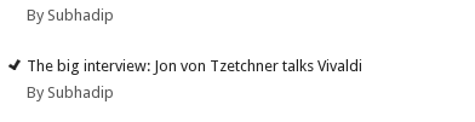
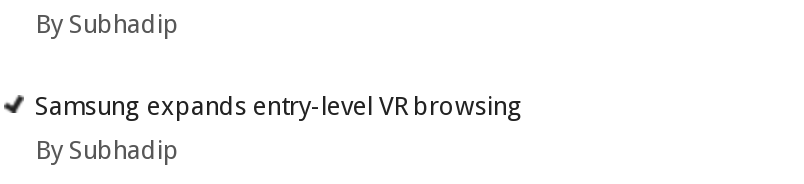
[27,56,363,75] The big interview: Jon von Tzetchner talks Vivaldi -> [35,91,523,121] Samsung expands entry-level VR browsing

